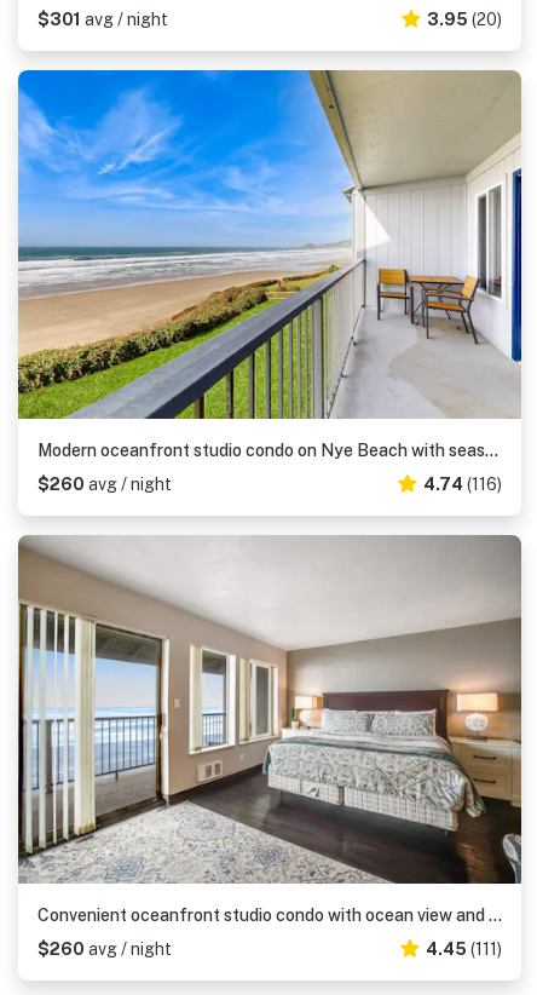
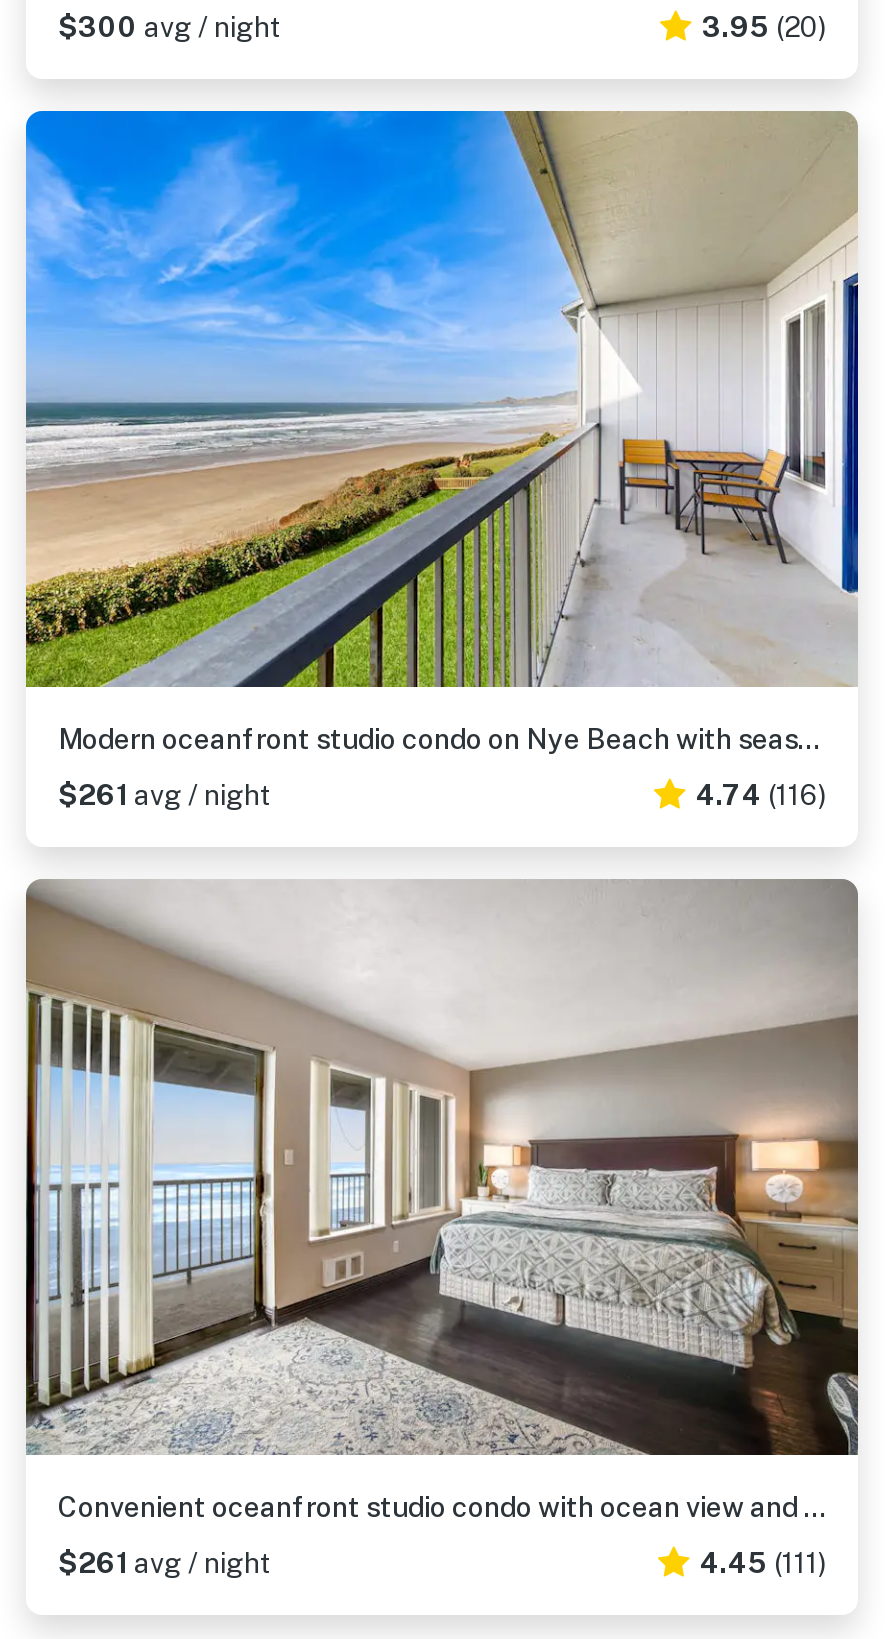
[37,10,168,29] $301 avg / night -> [58,11,282,43] $300 avg / night
[37,475,172,494] $260 avg / night -> [58,779,272,811] $261 avg / night
[37,939,172,959] $260 avg / night -> [58,1547,272,1579] $261 avg / night

